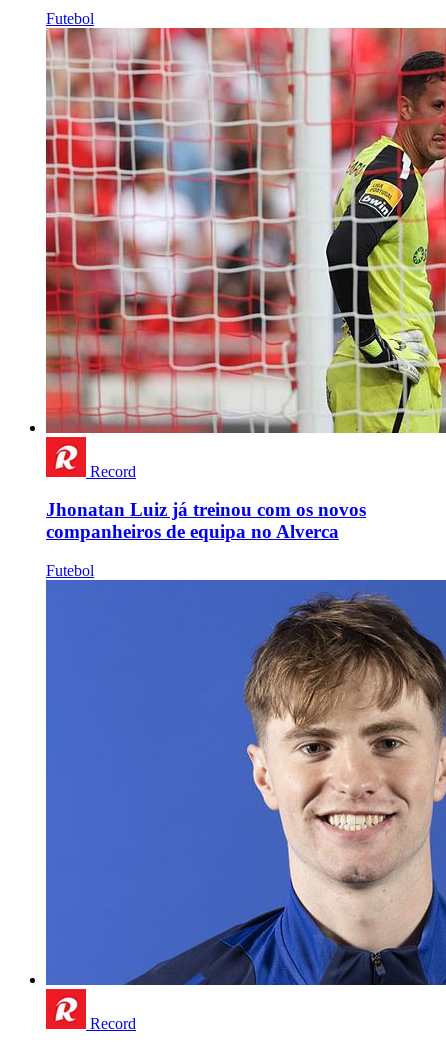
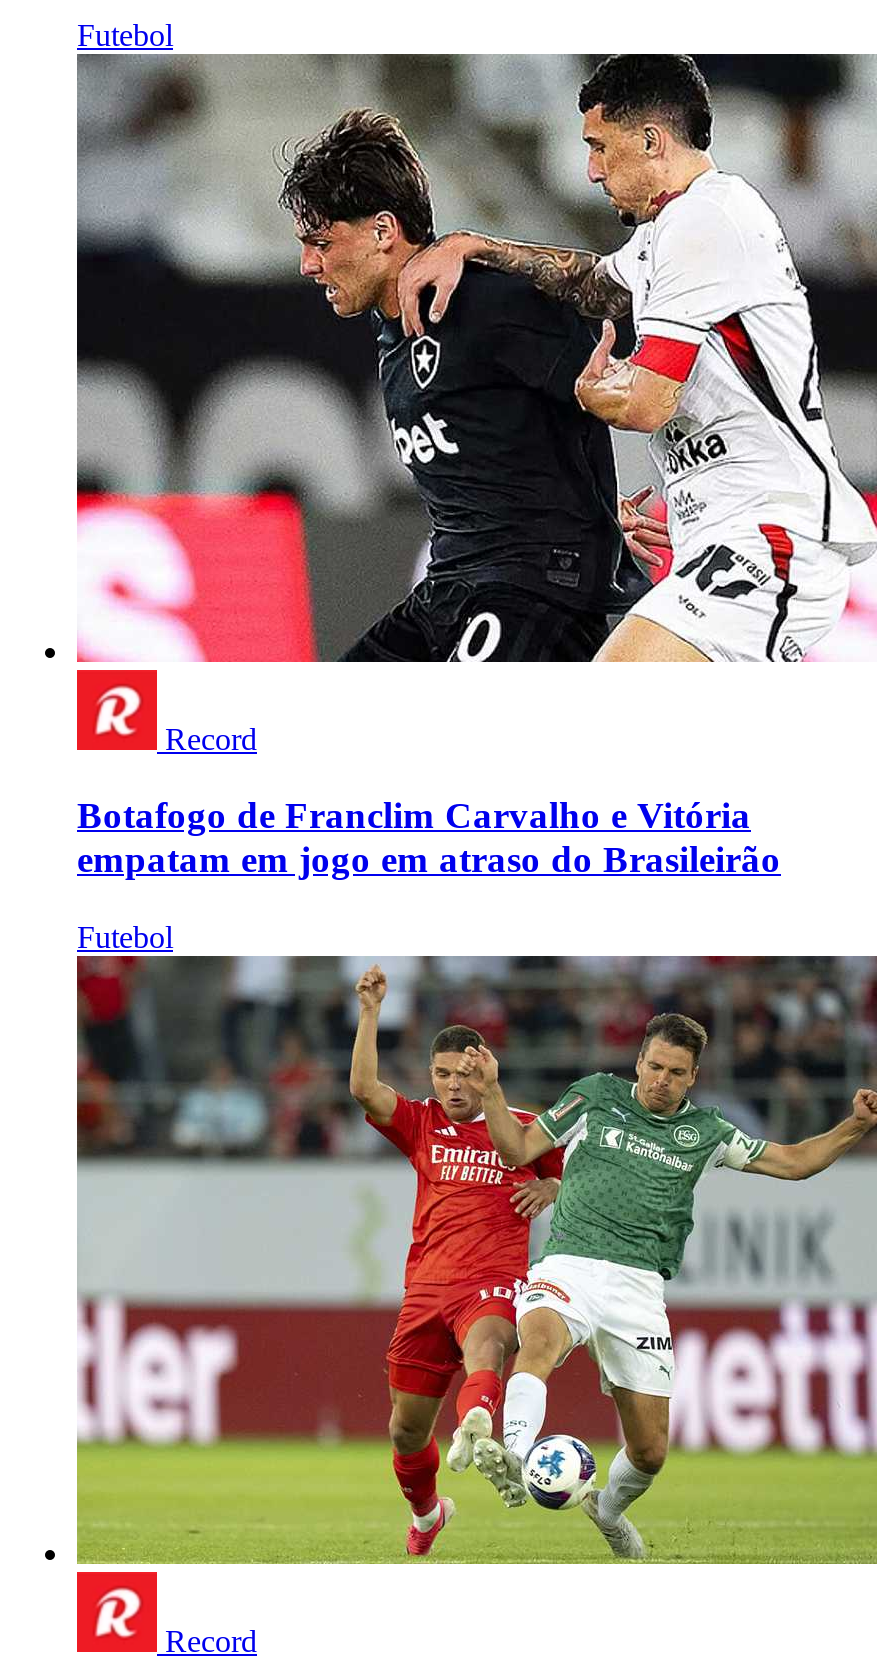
[45,27,443,434] [image] -> [75,52,871,664] [image]
[46,499,366,542] Jhonatan Luiz já treinou com os novos | companheiros de equipa no Alverca -> [77,794,781,880] Botafogo de Franclim Carvalho e Vitória | empatam em jogo em atraso do Brasileirão
[45,579,443,986] [image] -> [75,954,871,1566] [image]

